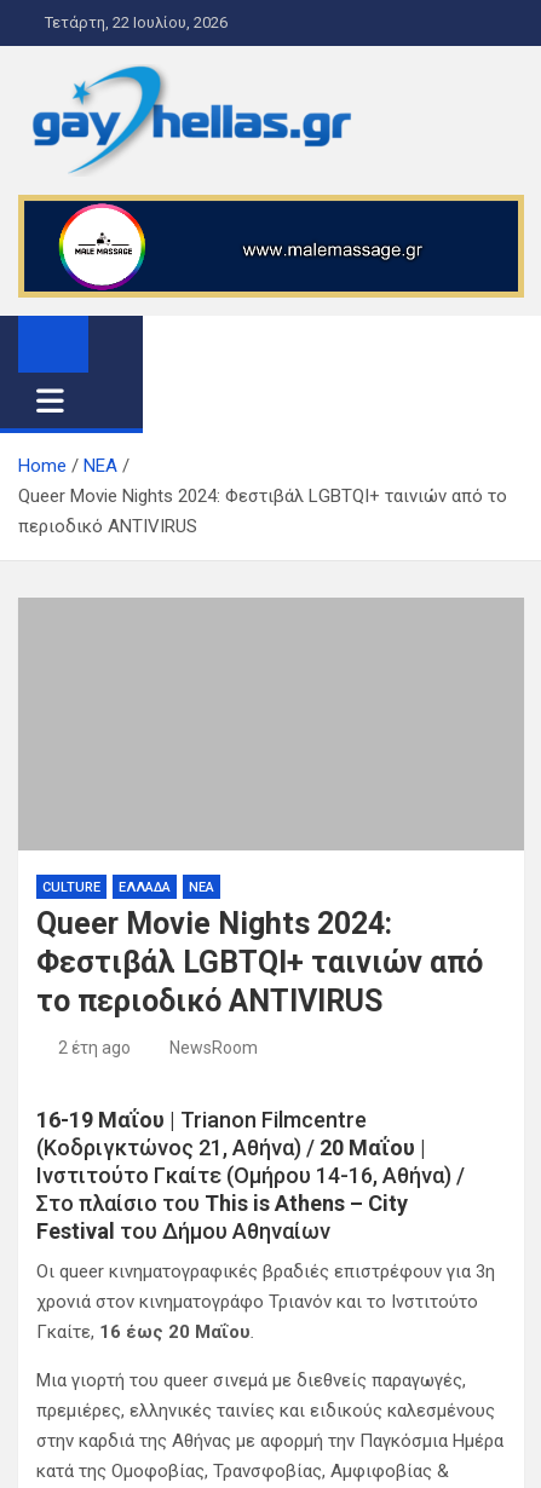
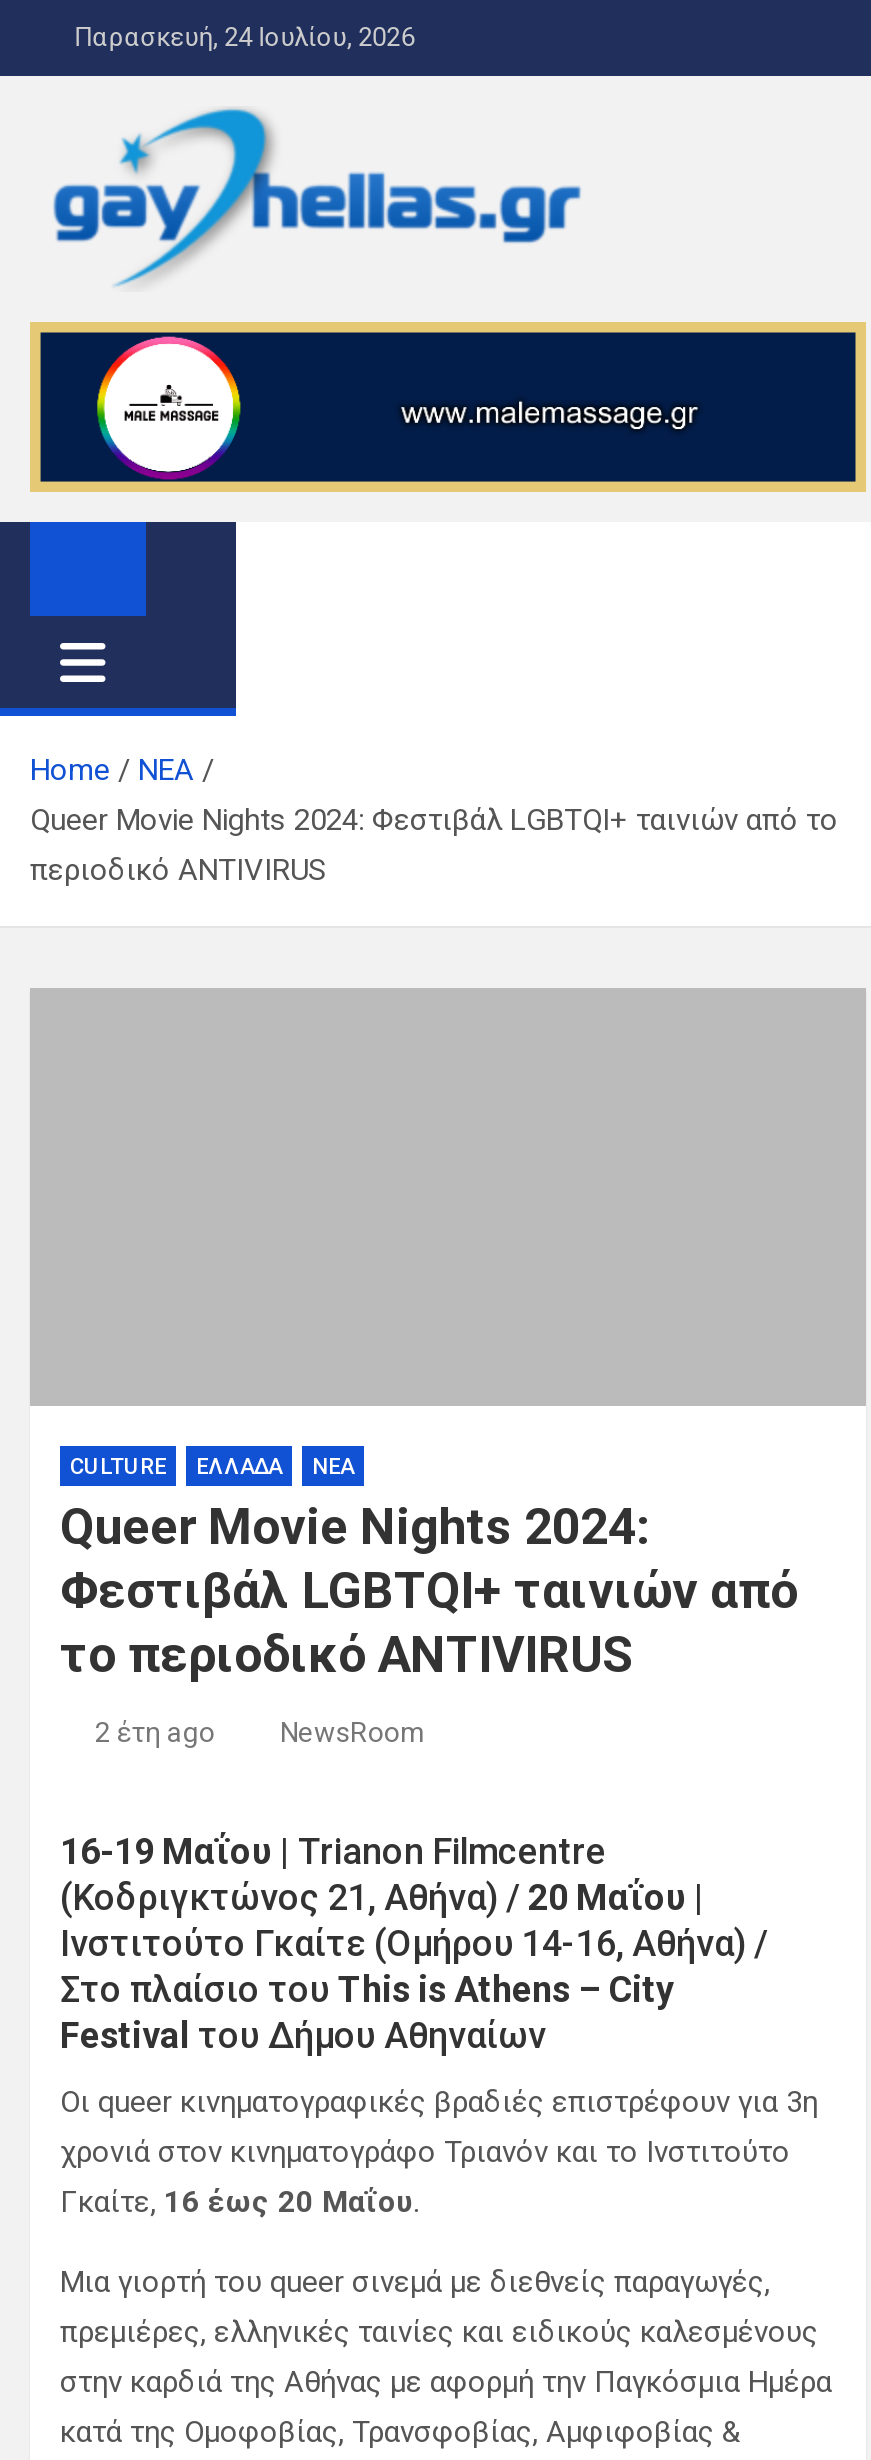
[38,13,228,31] Τετάρτη, 22 Ιουλίου, 2026 -> [62,22,414,52] Παρασκευή, 24 Ιουλίου, 2026

